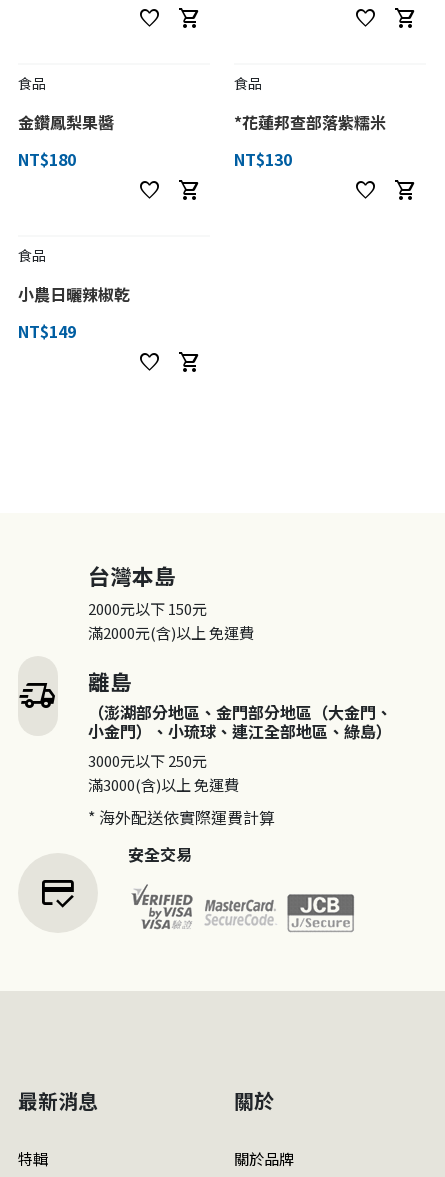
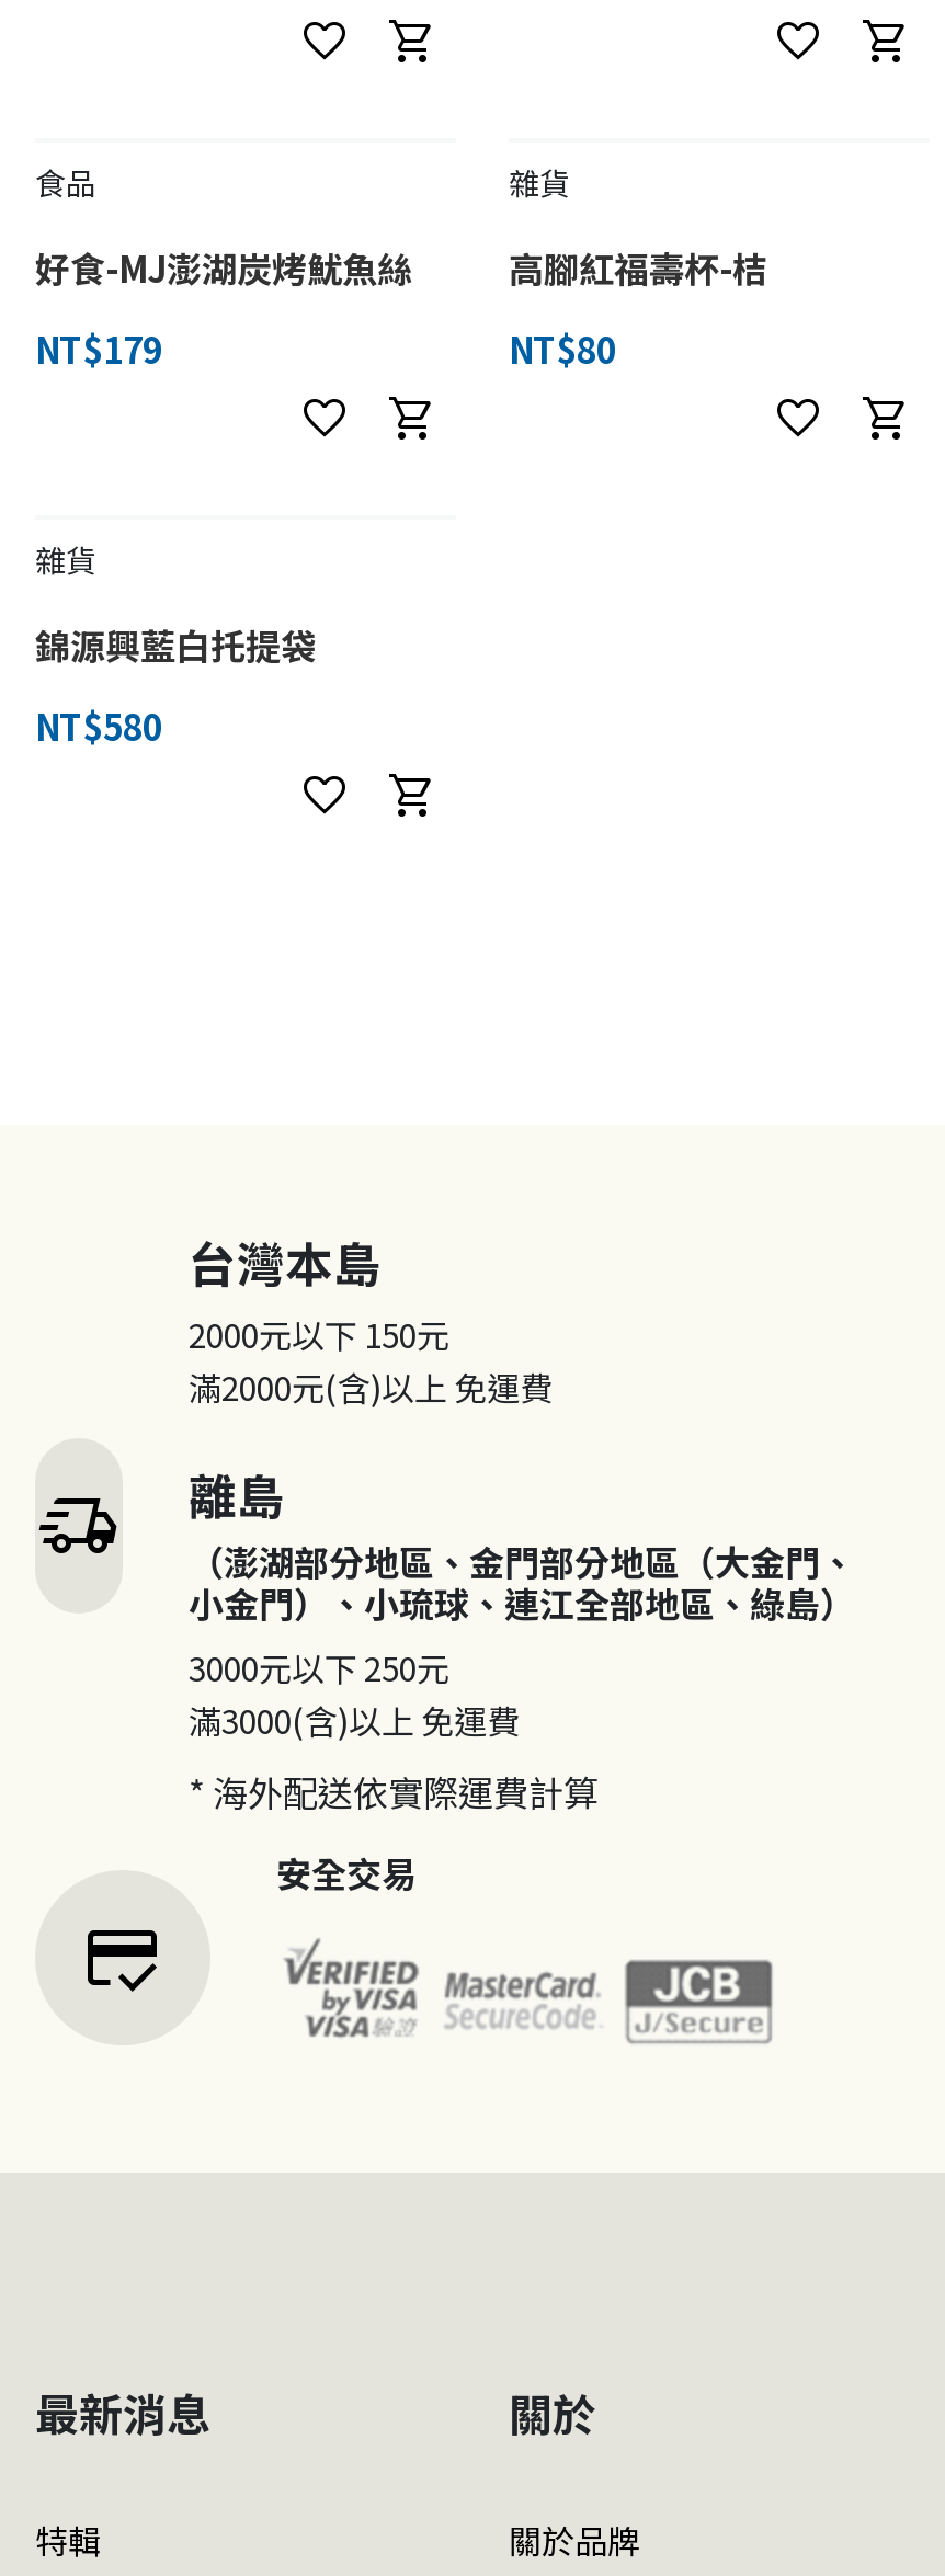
[234,73,262,93] 食品 -> [509,160,570,203] 雜貨
[18,110,114,134] 金鑽鳳梨果醬 -> [35,241,412,293] 好食-MJ澎湖炭烤魷魚絲
[234,110,386,134] *花蓮邦查部落紫糯米 -> [509,241,767,293] 高腳紅福壽杯-桔
[18,147,76,171] NT$180 -> [35,322,162,374] NT$179
[234,147,292,171] NT$130 -> [509,322,616,374] NT$80
[18,245,46,265] 食品 -> [35,537,96,581] 雜貨
[18,282,130,306] 小農日曬辣椒乾 -> [35,618,316,670] 錦源興藍白托提袋
[18,319,76,343] NT$149 -> [35,699,162,752] NT$580

